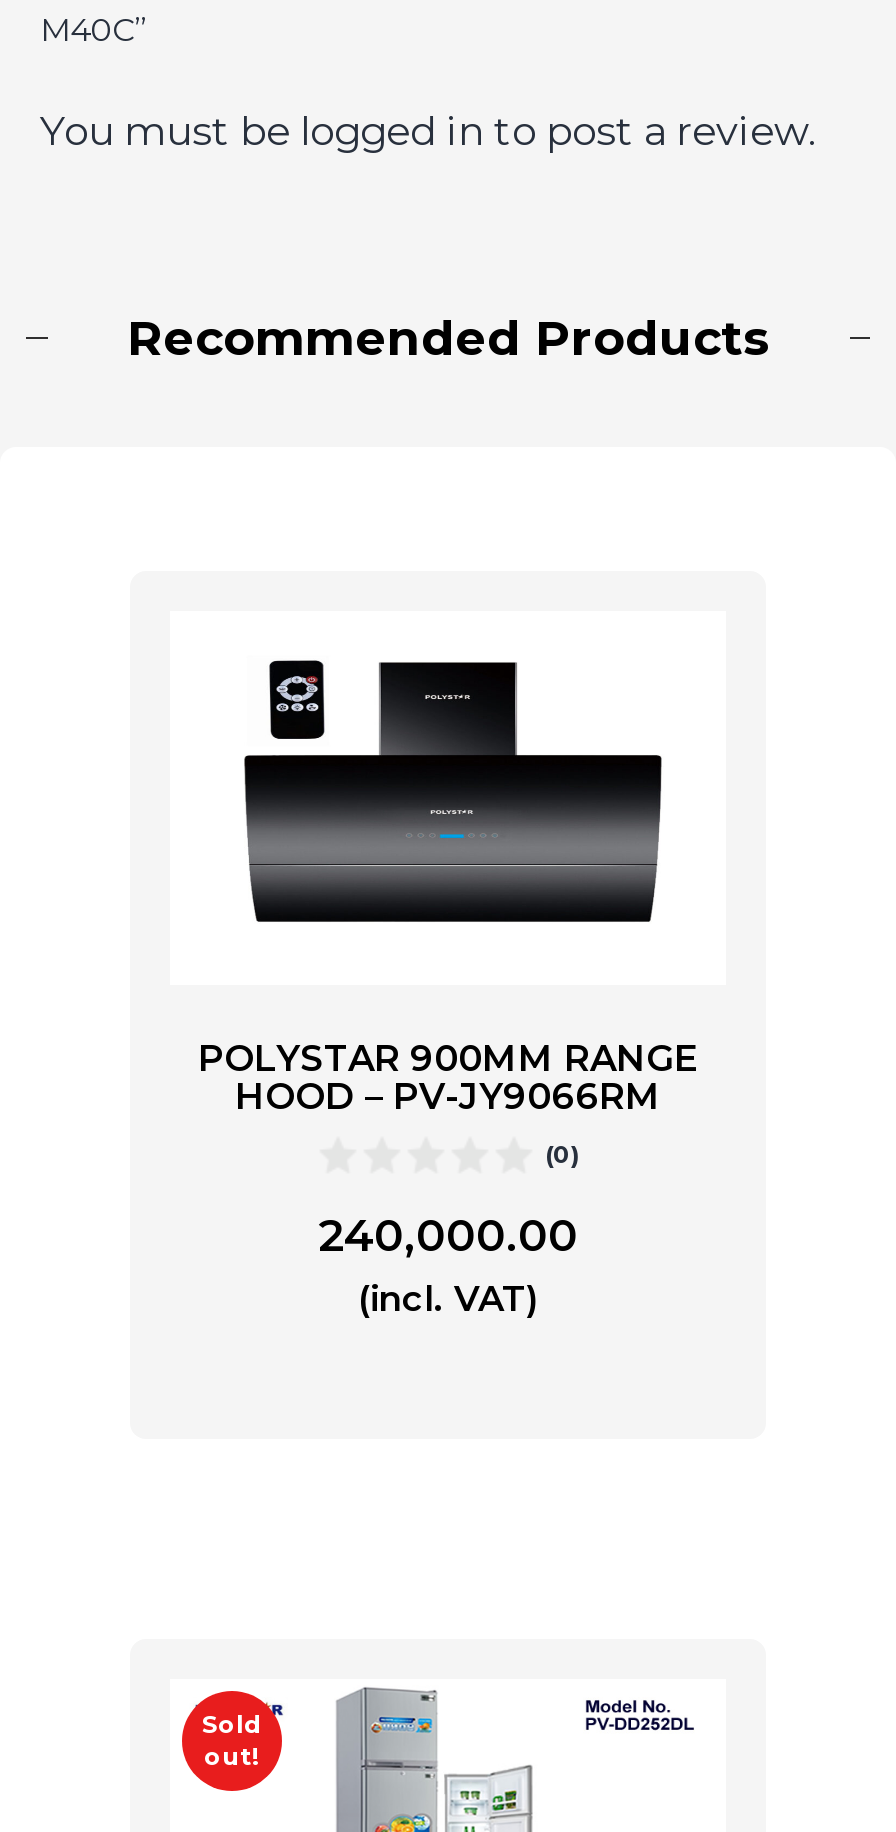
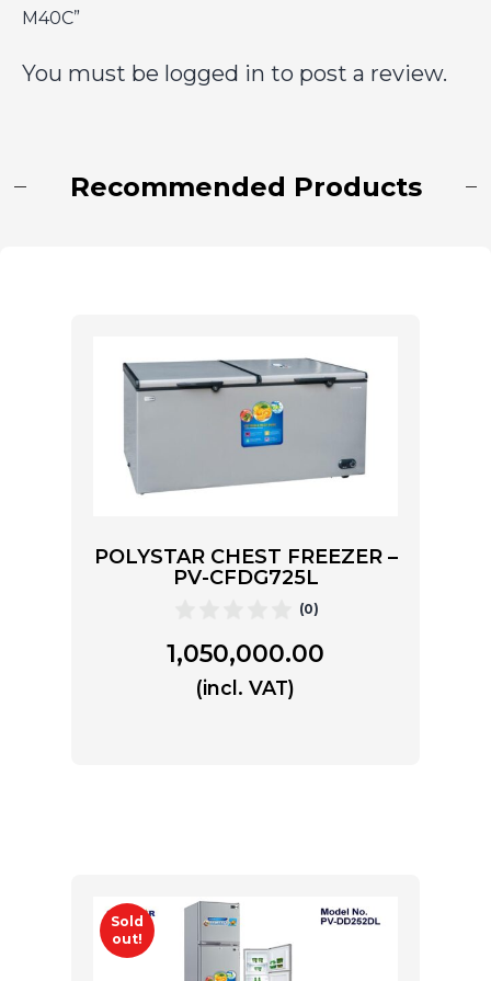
[226,661,668,925] [image] -> [122,357,369,495] [image]
[198,1036,698,1118] POLYSTAR 900MM RANGE | HOOD – PV-JY9066RM -> [94,545,397,590] POLYSTAR CHEST FREEZER – | PV-CFDG725L
[318,1208,578,1262] 240,000.00 -> [167,639,324,668] 1,050,000.00

